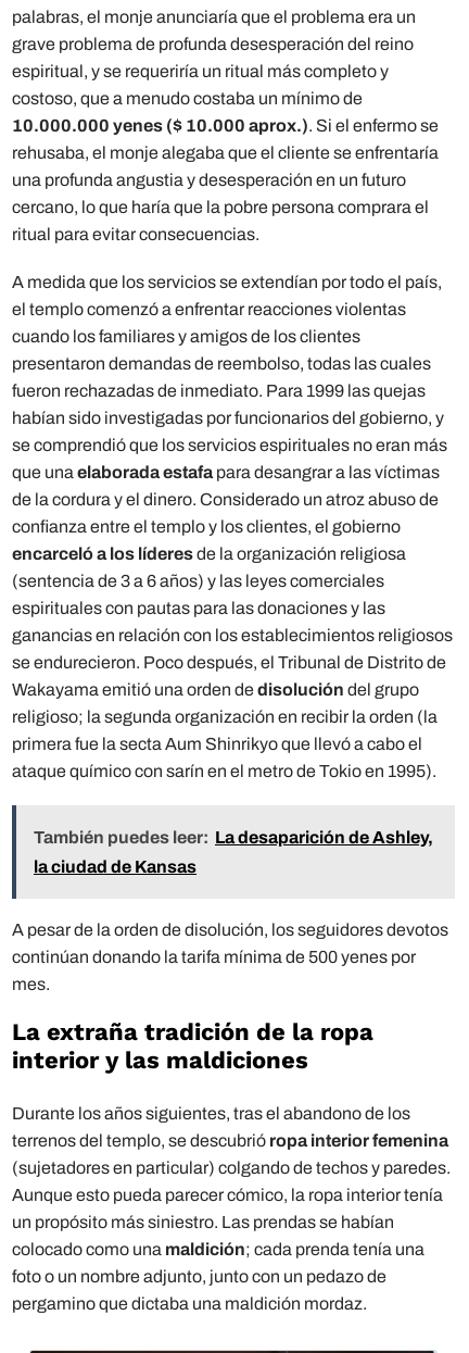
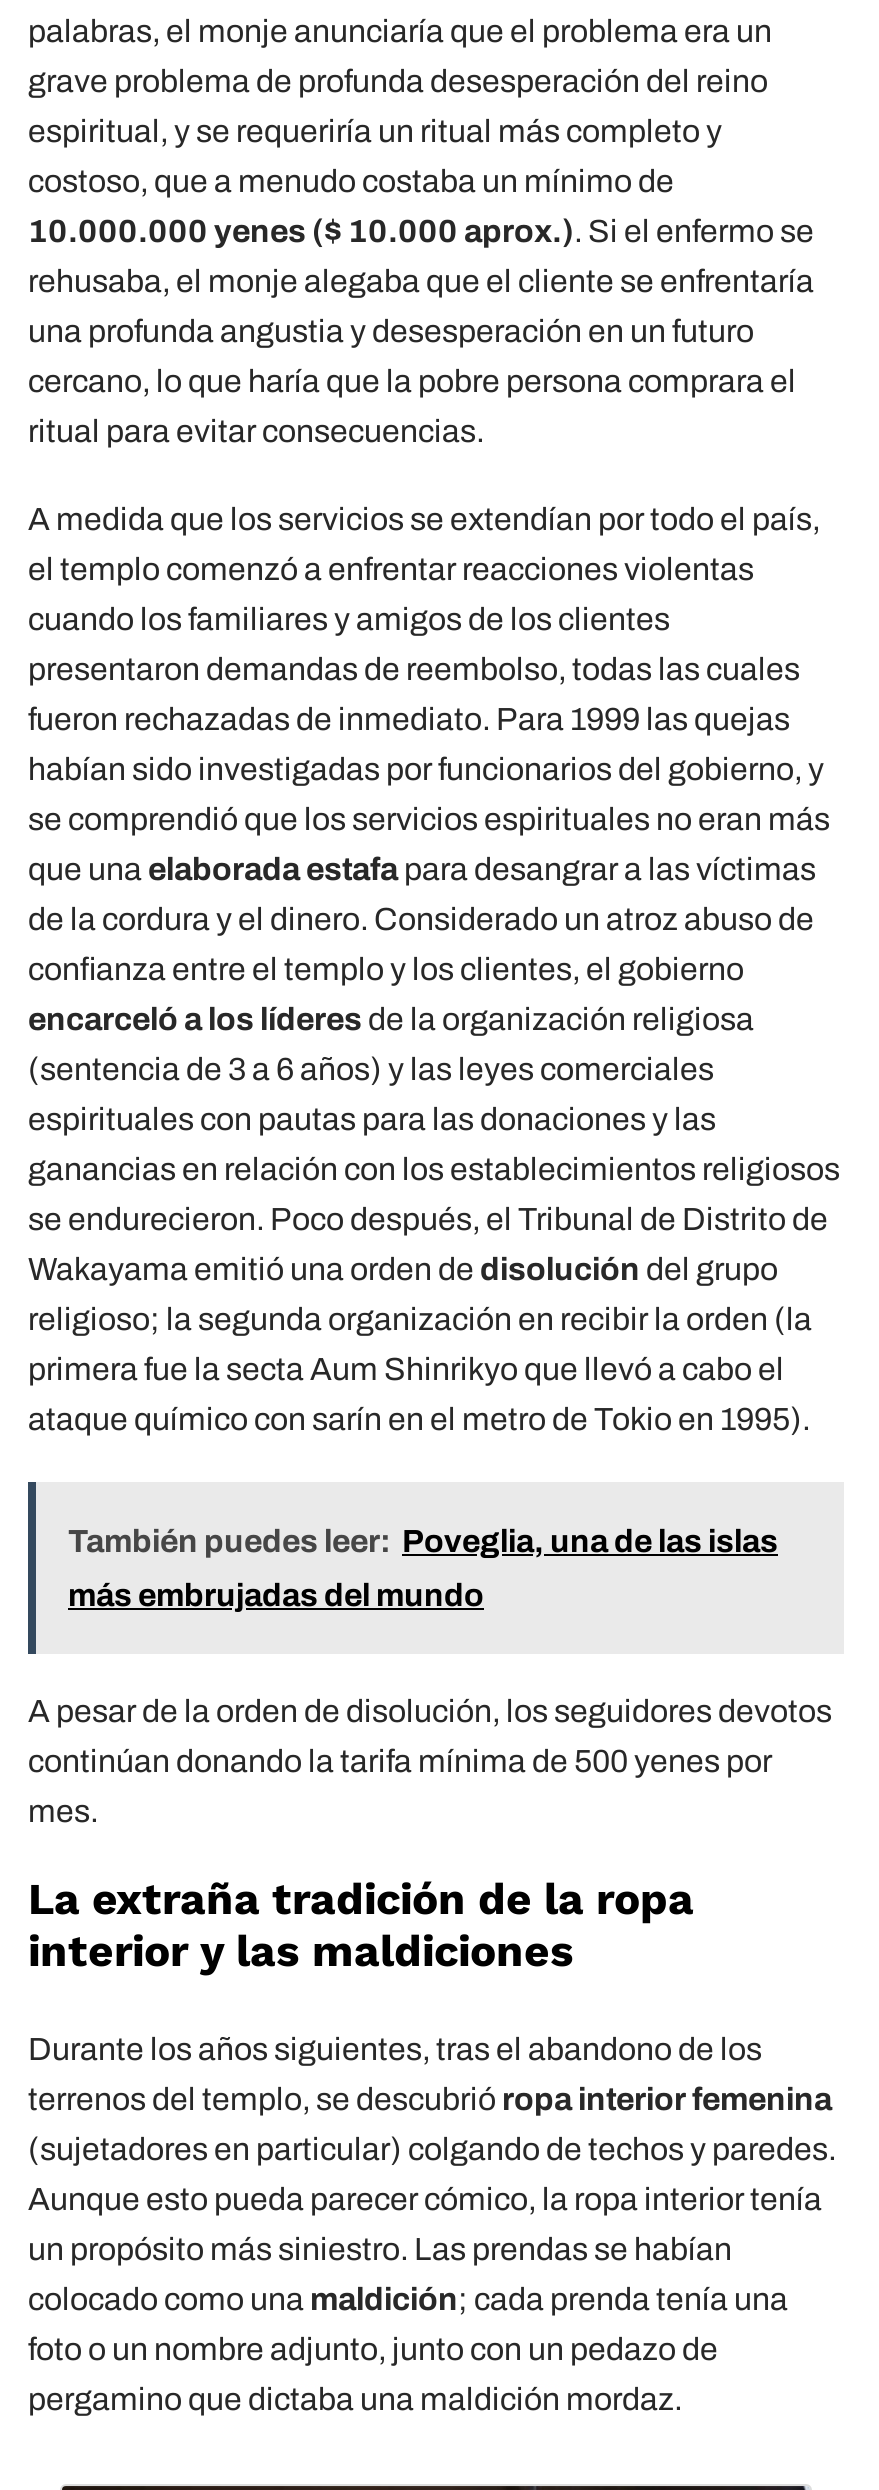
[34,828,433,846] También puedes leer: La desaparición de Ashley, -> [68,1524,778,1558] También puedes leer: Poveglia, una de las islas
[34,857,197,876] la ciudad de Kansas -> [68,1578,484,1612] más embrujadas del mundo

